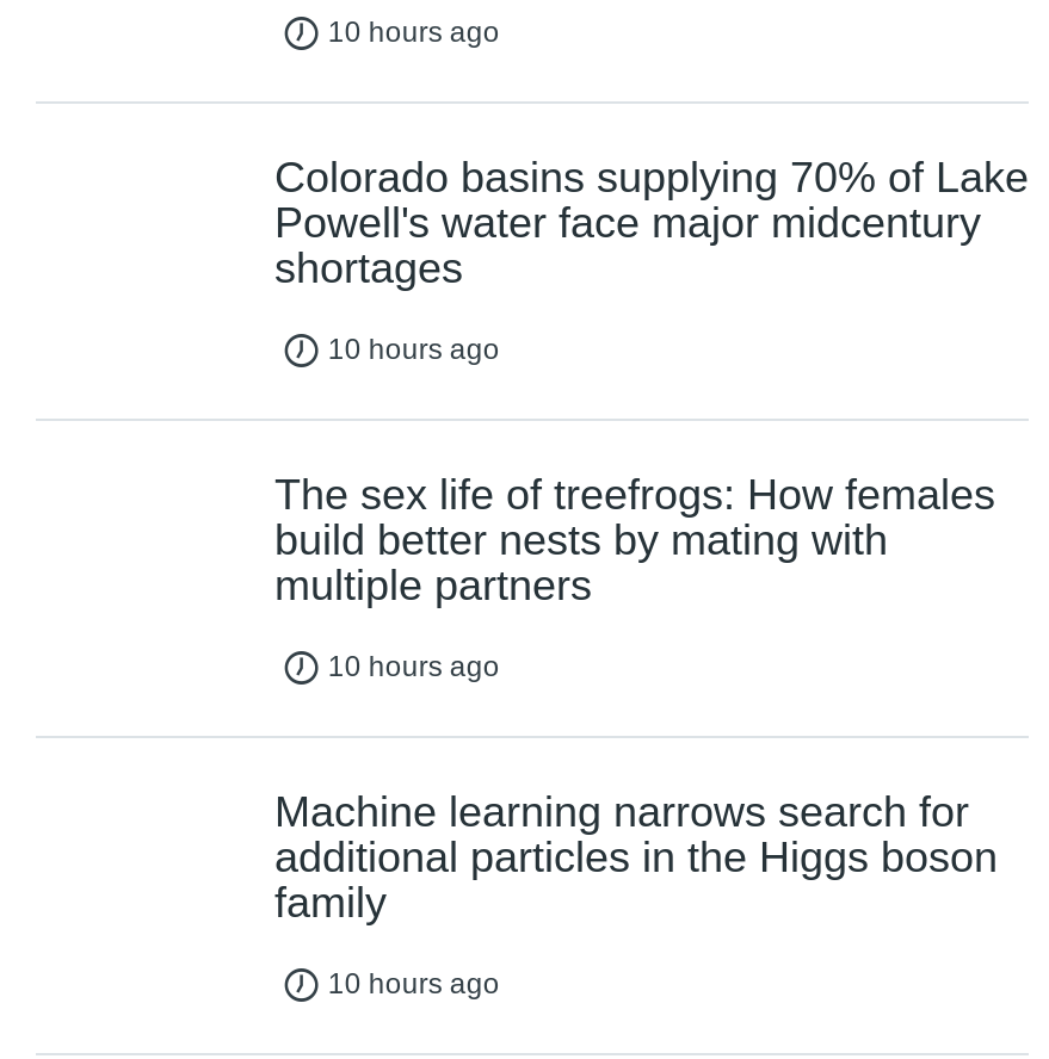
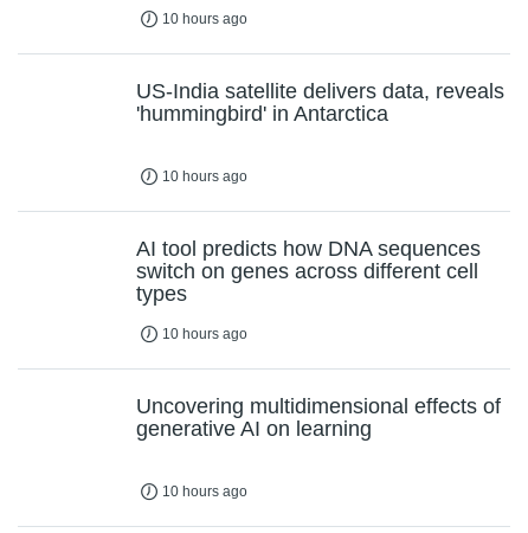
[274,154,1029,292] Colorado basins supplying 70% of Lake | Powell's water face major midcentury | shortages -> [136,79,504,126] US-India satellite delivers data, reveals | 'hummingbird' in Antarctica
[274,471,995,609] The sex life of treefrogs: How females | build better nests by mating with | multiple partners -> [136,237,481,306] AI tool predicts how DNA sequences | switch on genes across different cell | types
[274,788,998,927] Machine learning narrows search for | additional particles in the Higgs boson | family -> [136,394,501,441] Uncovering multidimensional effects of | generative AI on learning

